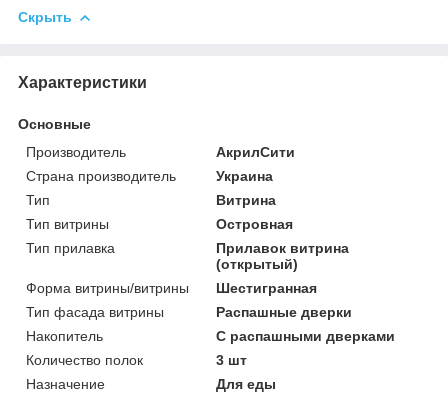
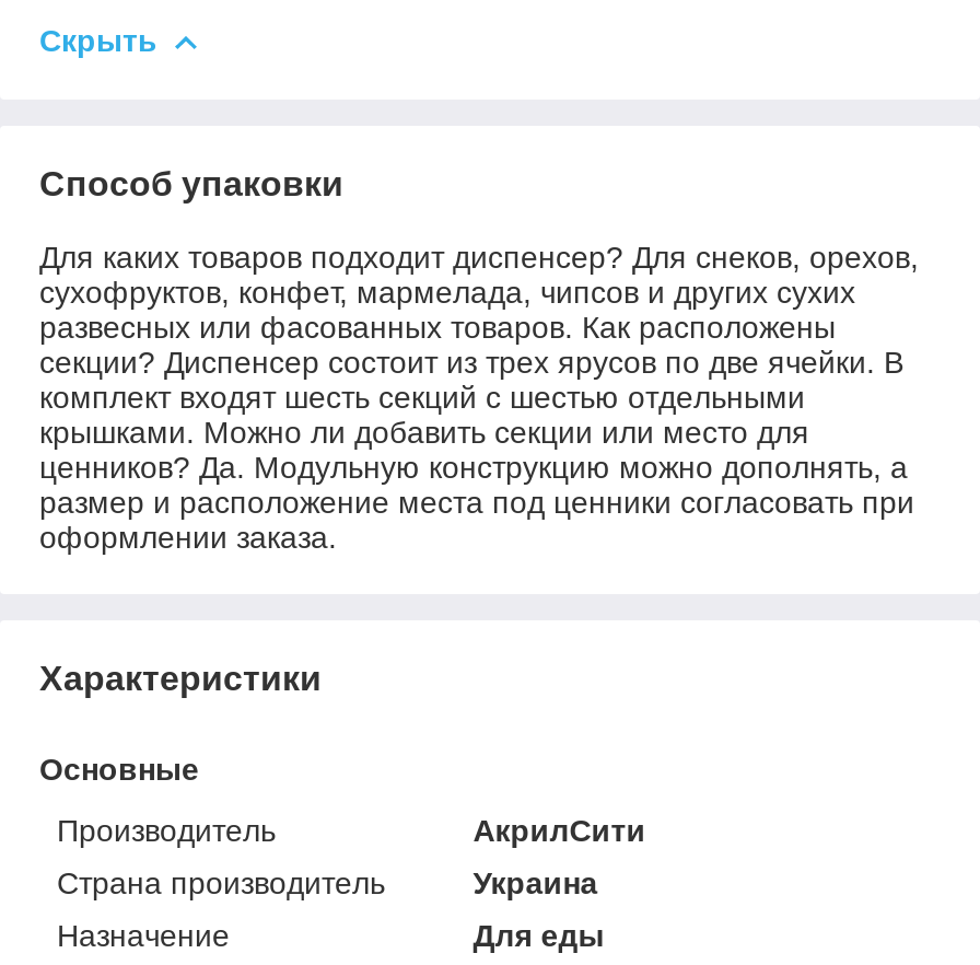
none -> [39,165,919,554] Способ упаковки | Для каких товаров подходит диспенсер? Для снеков, орехов, | сухофруктов, конфет, мармелада, чипсов и других сухих | развесных или фасованных товаров. Как расположены | секции? Диспенсер состоит из трех ярусов по две ячейки. В | комплект входят шесть секций с шестью отдельными | крышками. Можно ли добавить секции или место для | ценников? Да. Модульную конструкцию можно дополнять, а | размер и расположение места под ценники согласовать при | оформлении заказа.
moved [18,74,295,184] -> [39,659,646,900]: Характеристики | Основные | Производитель | АкрилСити | Страна производитель | Украина
[26,192,395,368] Тип | Витрина | Тип витрины | Островная | Тип прилавка | Прилавок витрина | (открытый) | Форма витрины/витрины | Шестигранная | Тип фасада витрины | Распашные дверки | Накопитель | С распашными дверками | Количество полок | 3 шт -> none

